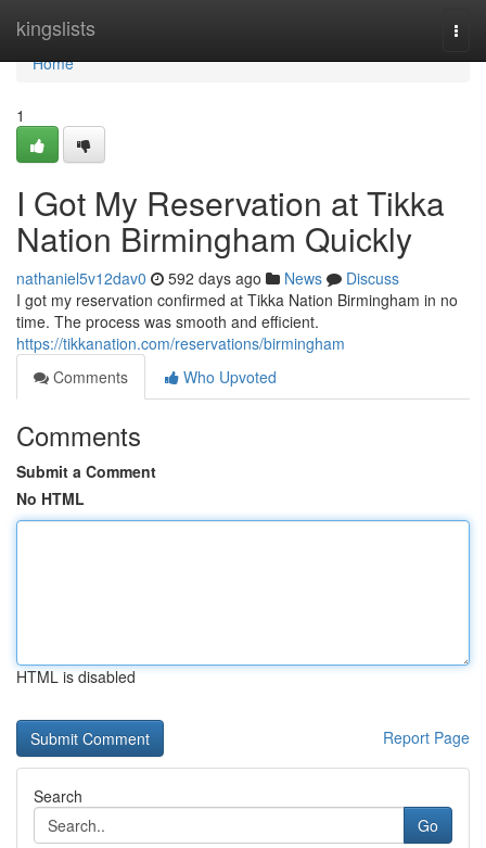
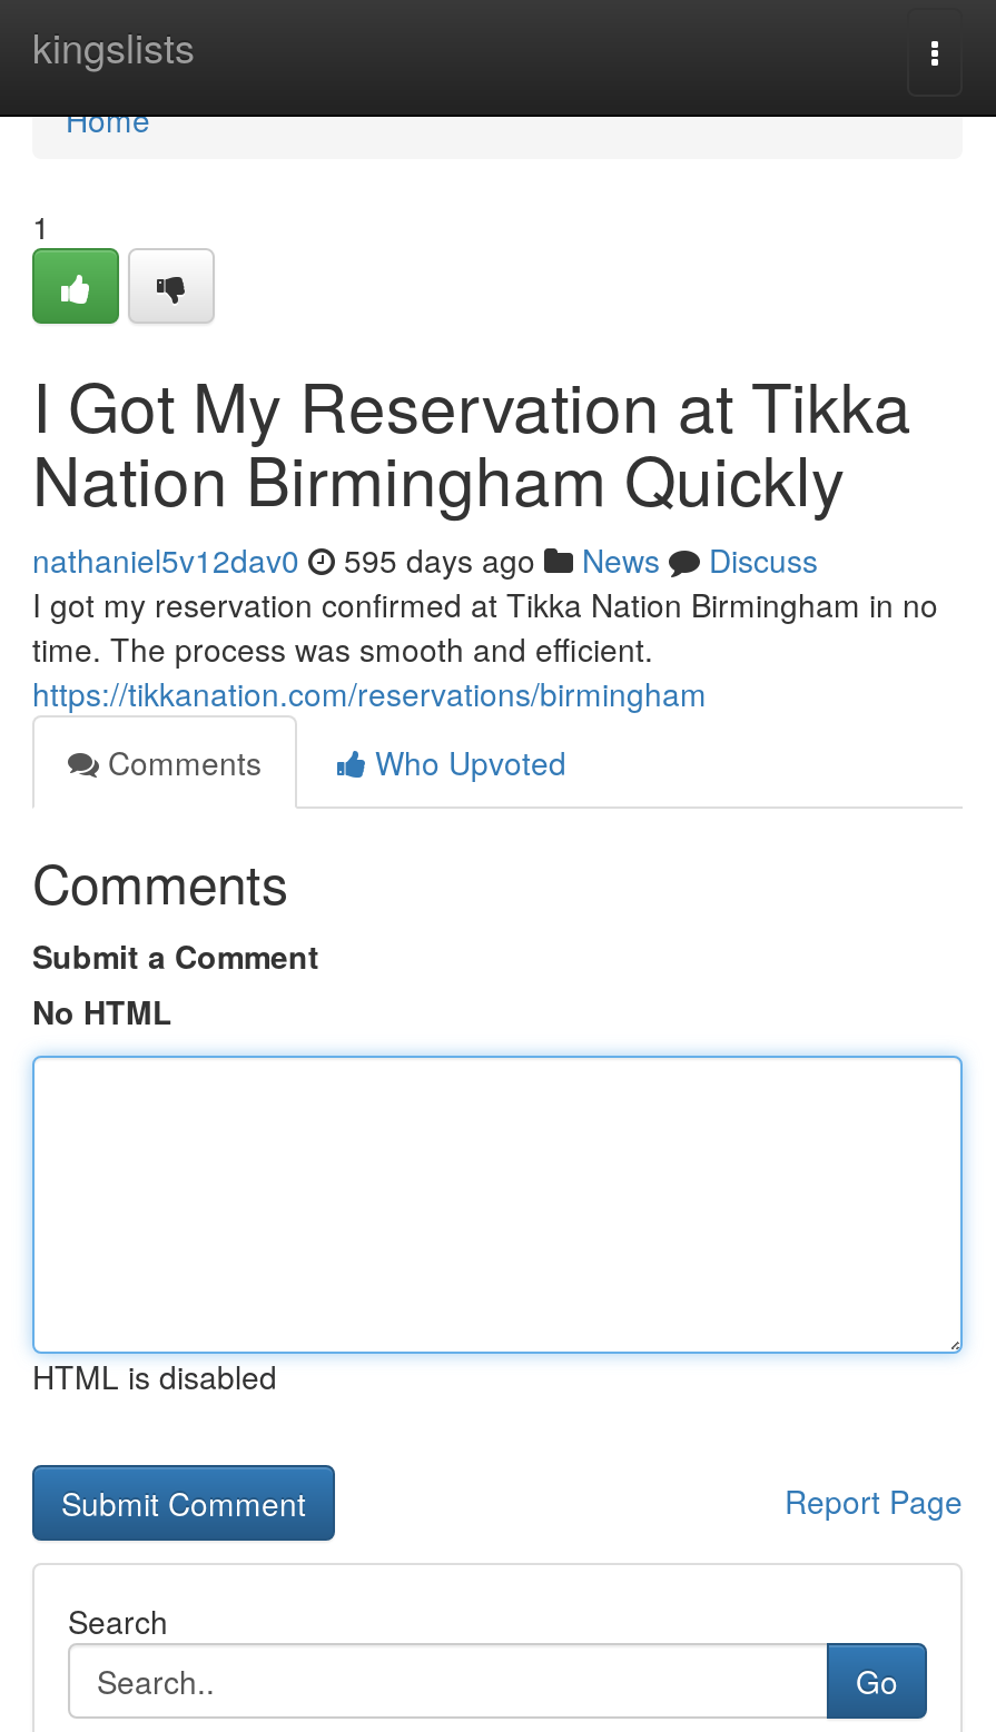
[16,267,399,289] nathaniel5v12dav0 592 days ago News Discuss -> [32,537,818,582] nathaniel5v12dav0 595 days ago News Discuss

